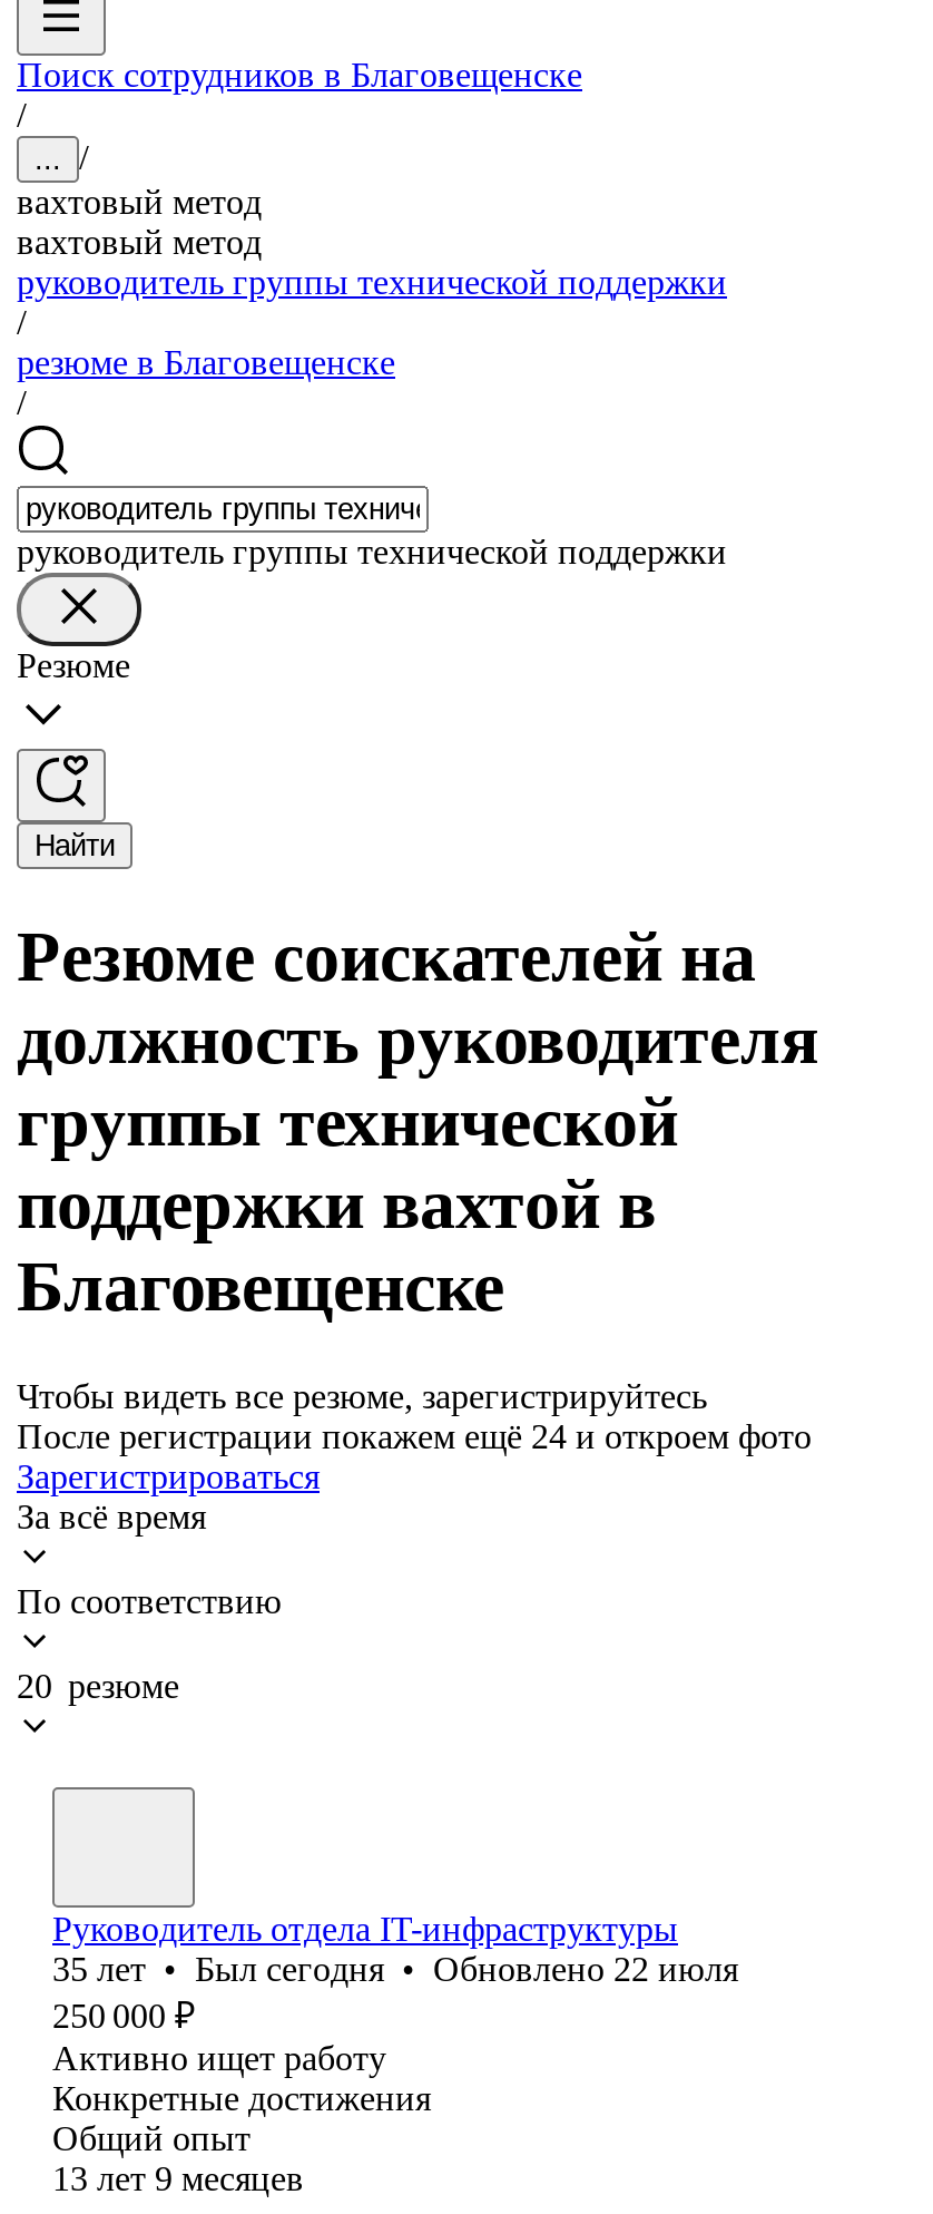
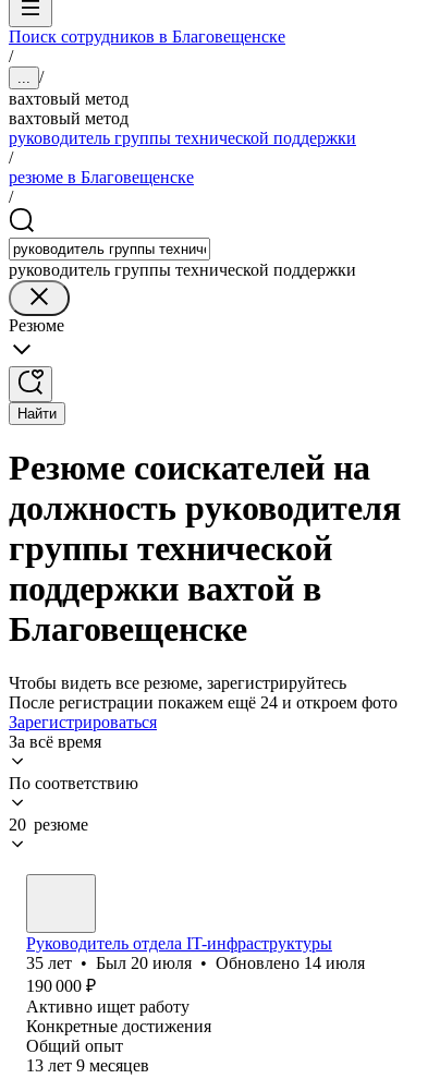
[52,1950,738,2034] 35 лет • Был сегодня • Обновлено 22 июля | 250 000 ₽ -> [26,954,365,995] 35 лет • Был 20 июля • Обновлено 14 июля | 190 000 ₽

